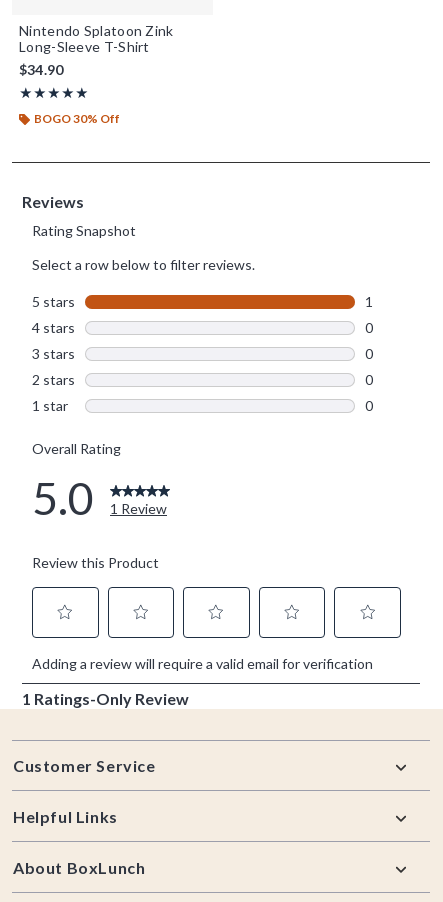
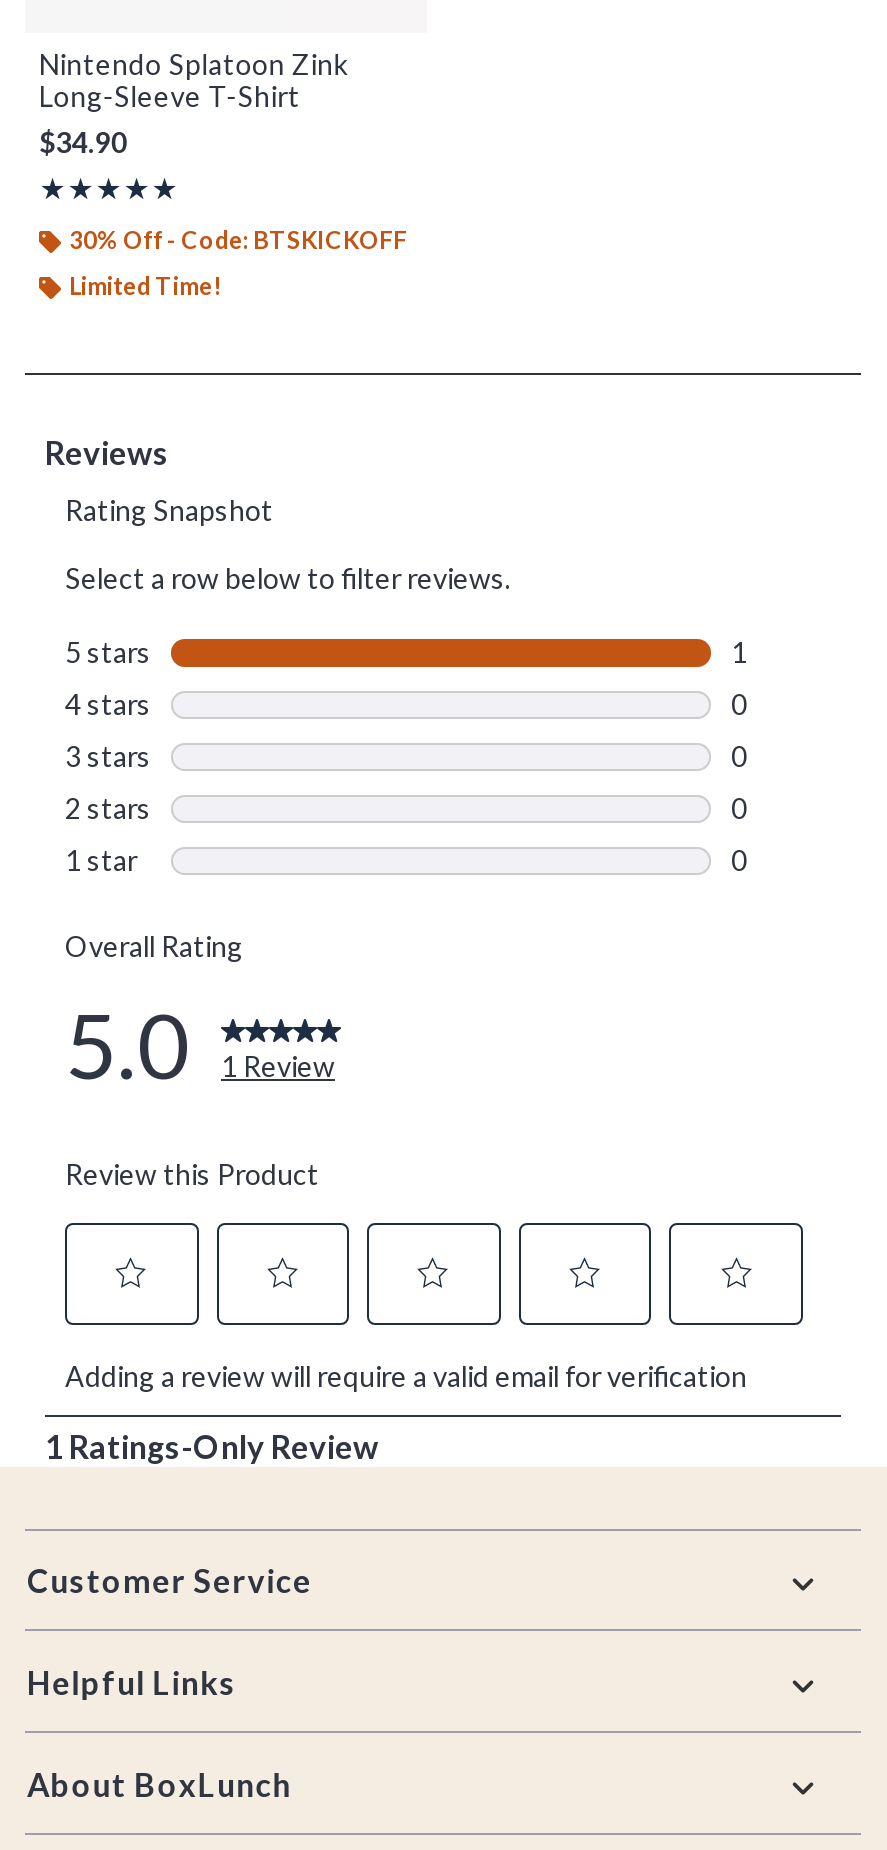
[34,111,120,126] BOGO 30% Off -> [69,225,407,301] 30% Off - Code: BTSKICKOFF | Limited Time!

